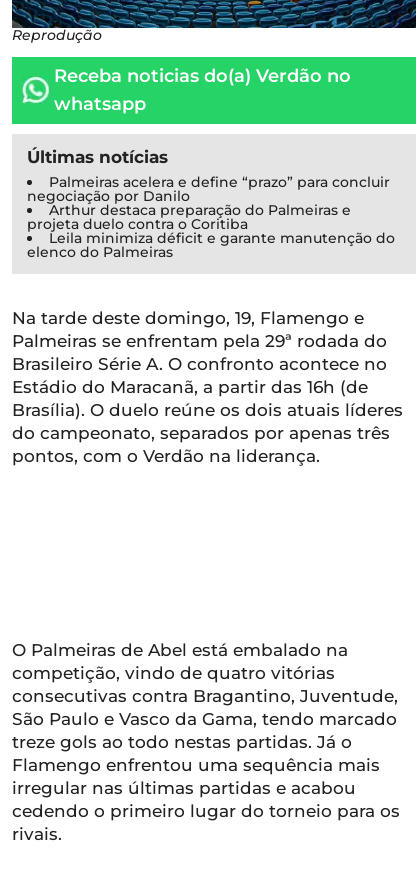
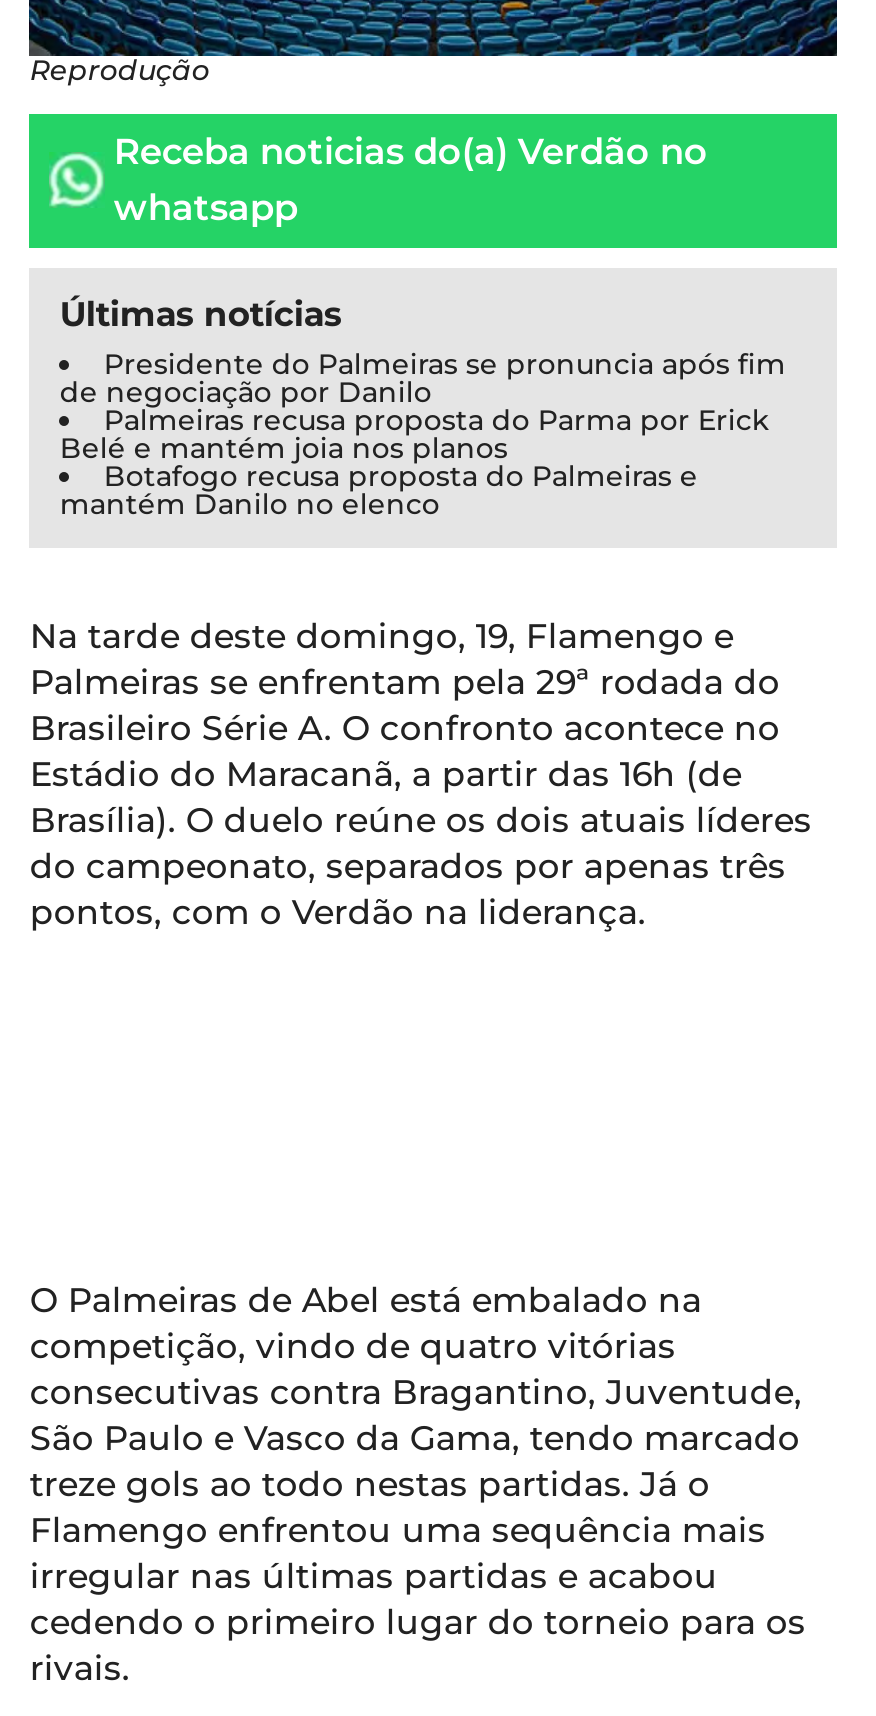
[27,173,395,261] Palmeiras acelera e define “prazo” para concluir | negociação por Danilo | Arthur destaca preparação do Palmeiras e | projeta duelo contra o Coritiba | Leila minimiza déficit e garante manutenção do | elenco do Palmeiras -> [60,346,786,522] Presidente do Palmeiras se pronuncia após fim | de negociação por Danilo | Palmeiras recusa proposta do Parma por Erick | Belé e mantém joia nos planos | Botafogo recusa proposta do Palmeiras e | mantém Danilo no elenco

